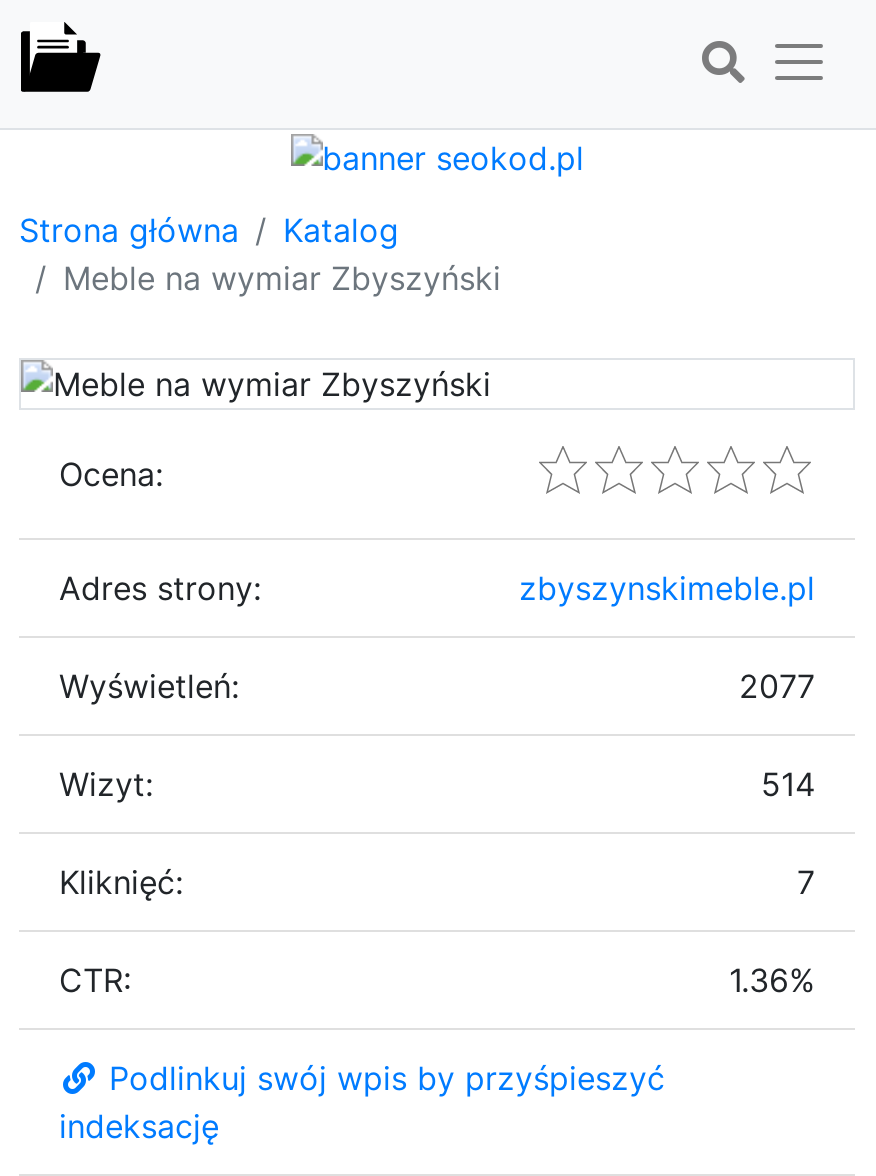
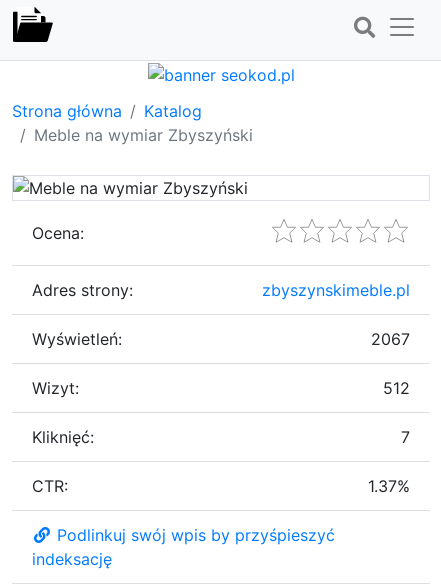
[739,665,815,705] 2077 -> [371,329,410,349] 2067
[761,763,815,803] 514 -> [383,378,410,398] 512
[729,959,815,999] 1.36% -> [368,476,410,496] 1.37%

